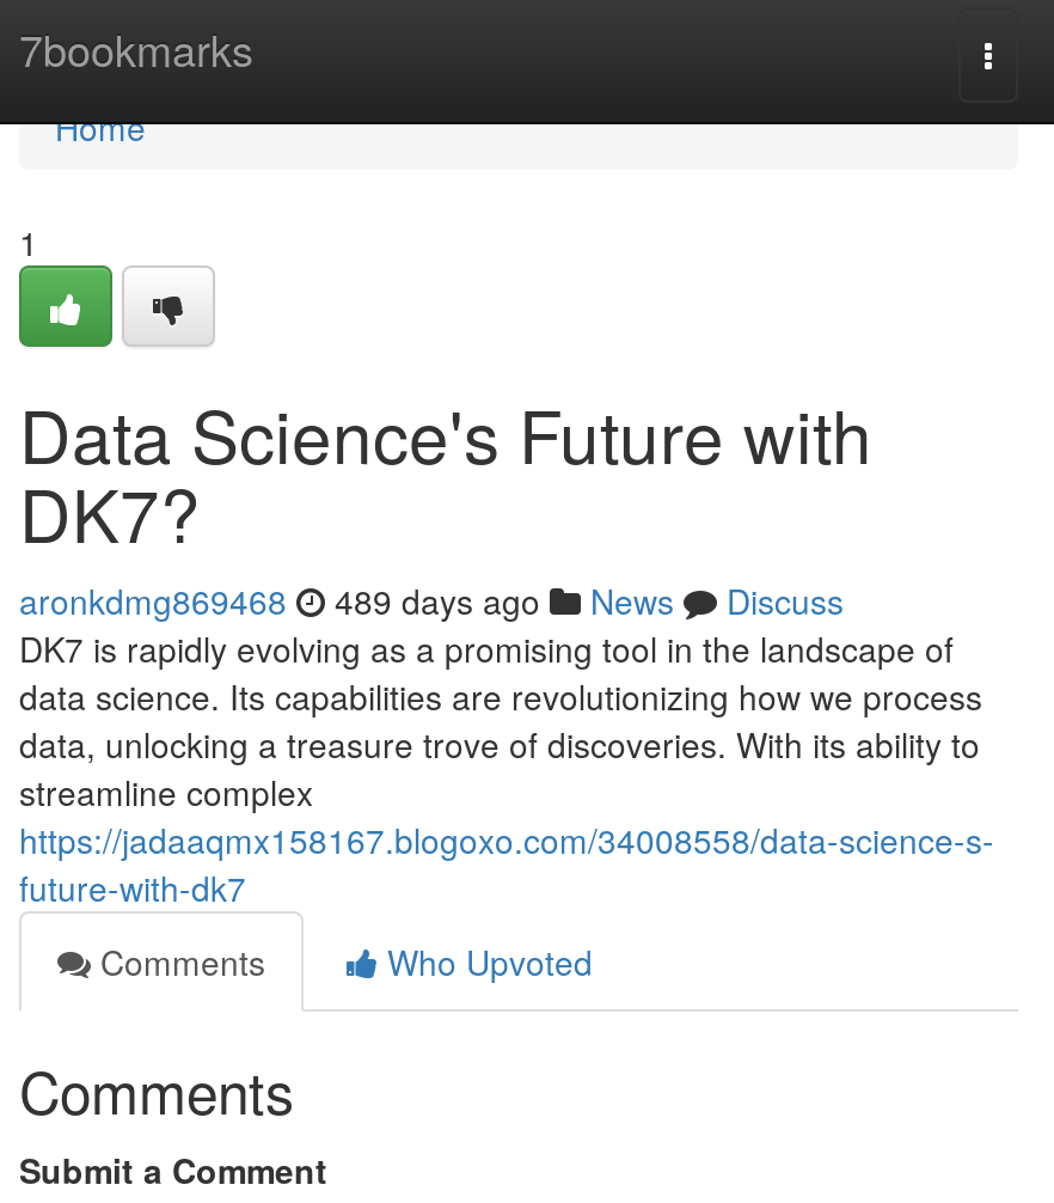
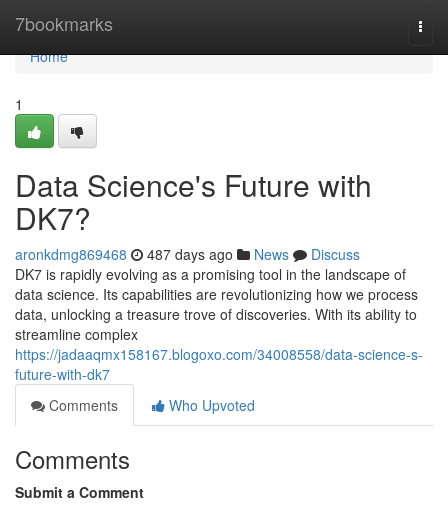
[19,576,844,624] aronkdmg869468 489 days ago News Discuss -> [15,244,360,264] aronkdmg869468 487 days ago News Discuss

